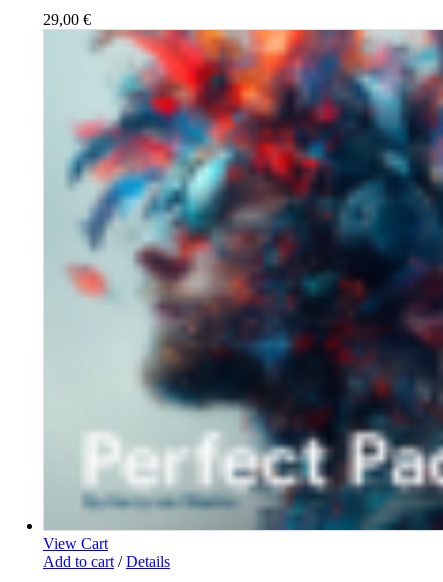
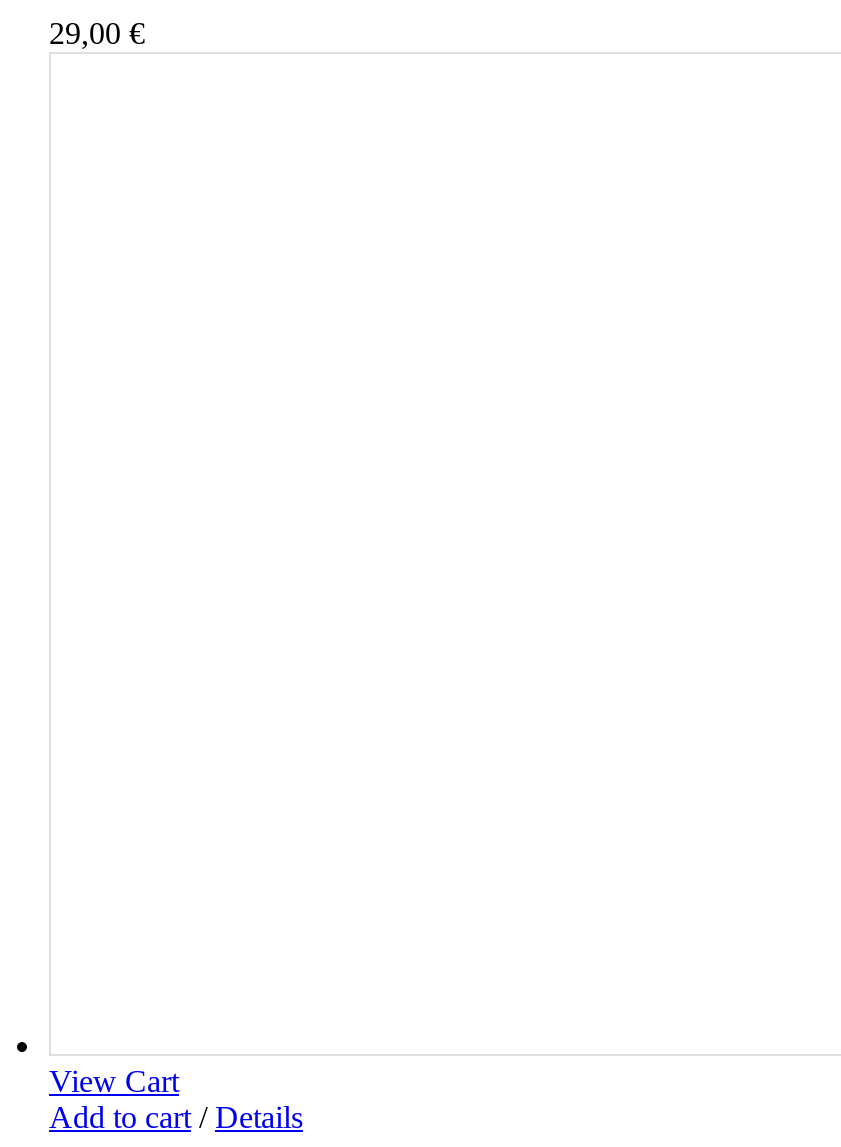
[44,29,440,531] [image] -> none

